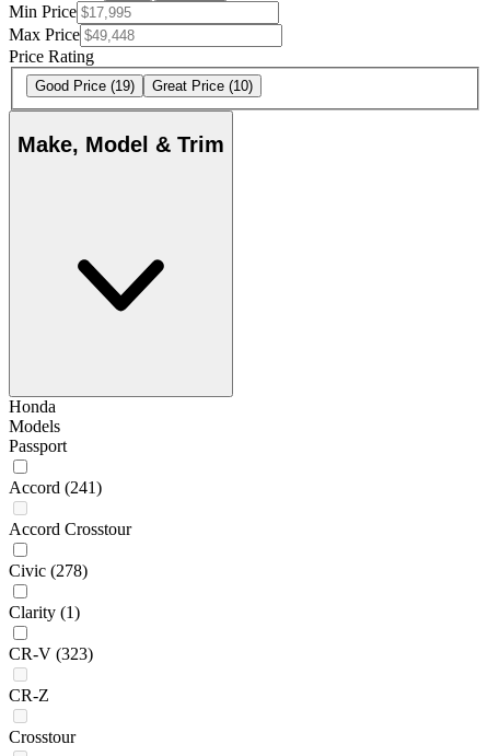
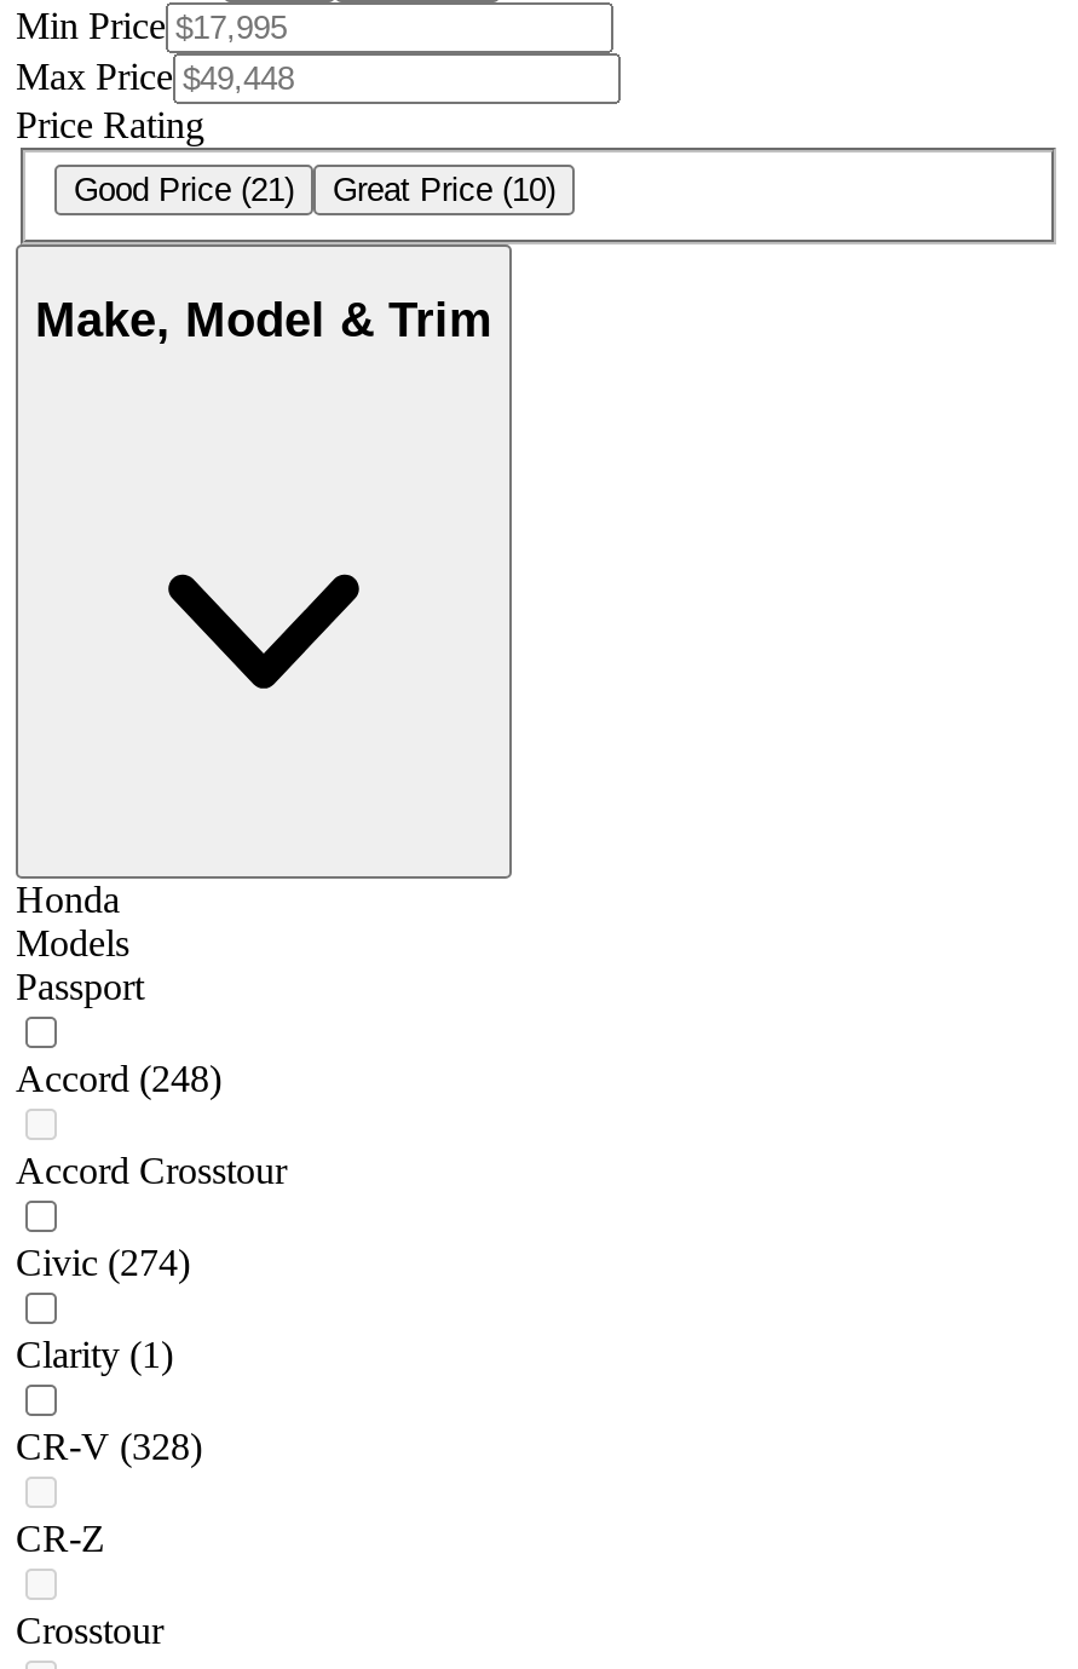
[35,78,253,95] Good Price (19) Great Price (10) -> [74,173,555,209] Good Price (21) Great Price (10)
[9,479,102,497] Accord (241) -> [16,1059,221,1100] Accord (248)
[9,562,88,580] Civic (278) -> [16,1243,190,1284] Civic (274)
[9,645,93,663] CR-V (323) -> [16,1427,202,1468] CR-V (328)

